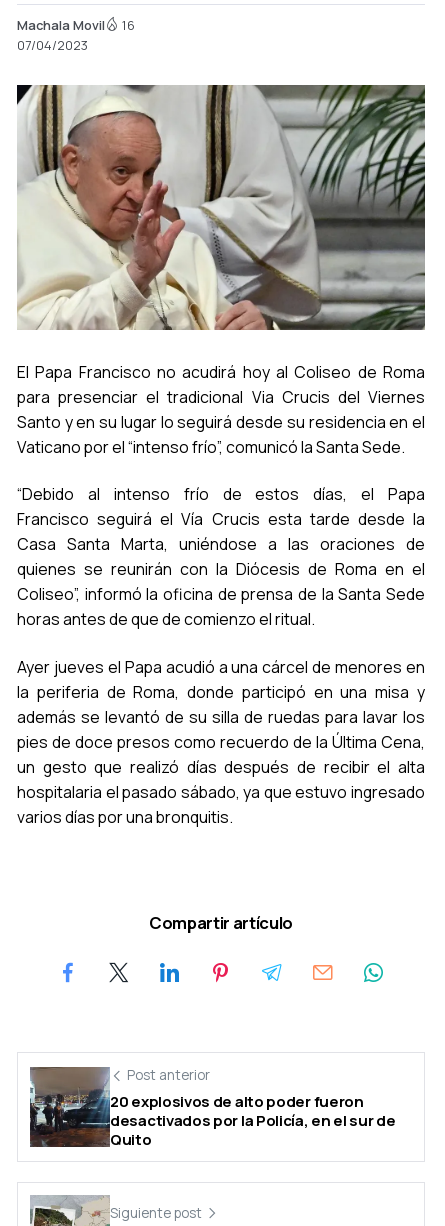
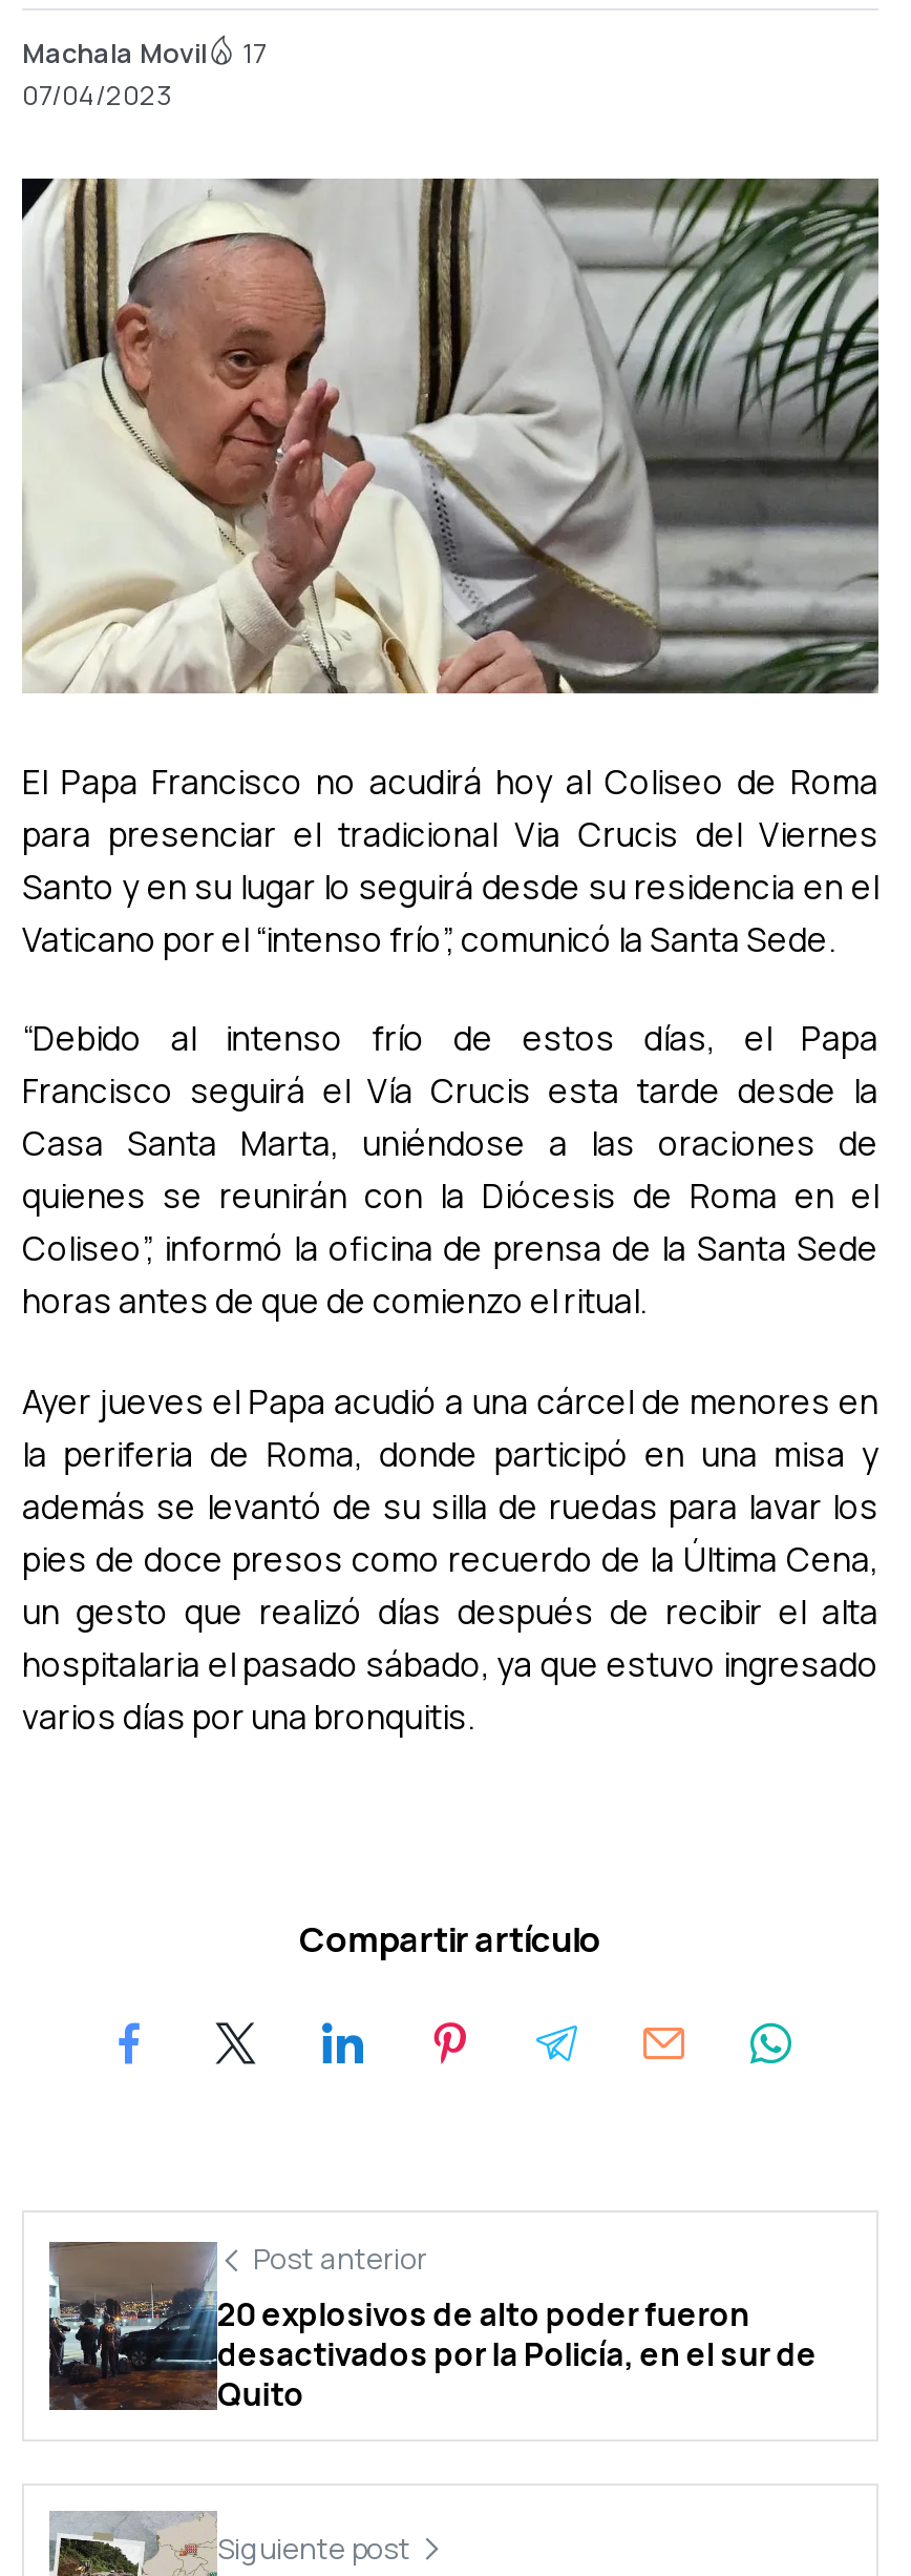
[17,16,135,34] Machala Movil 16 -> [22,34,266,71] Machala Movil 17

